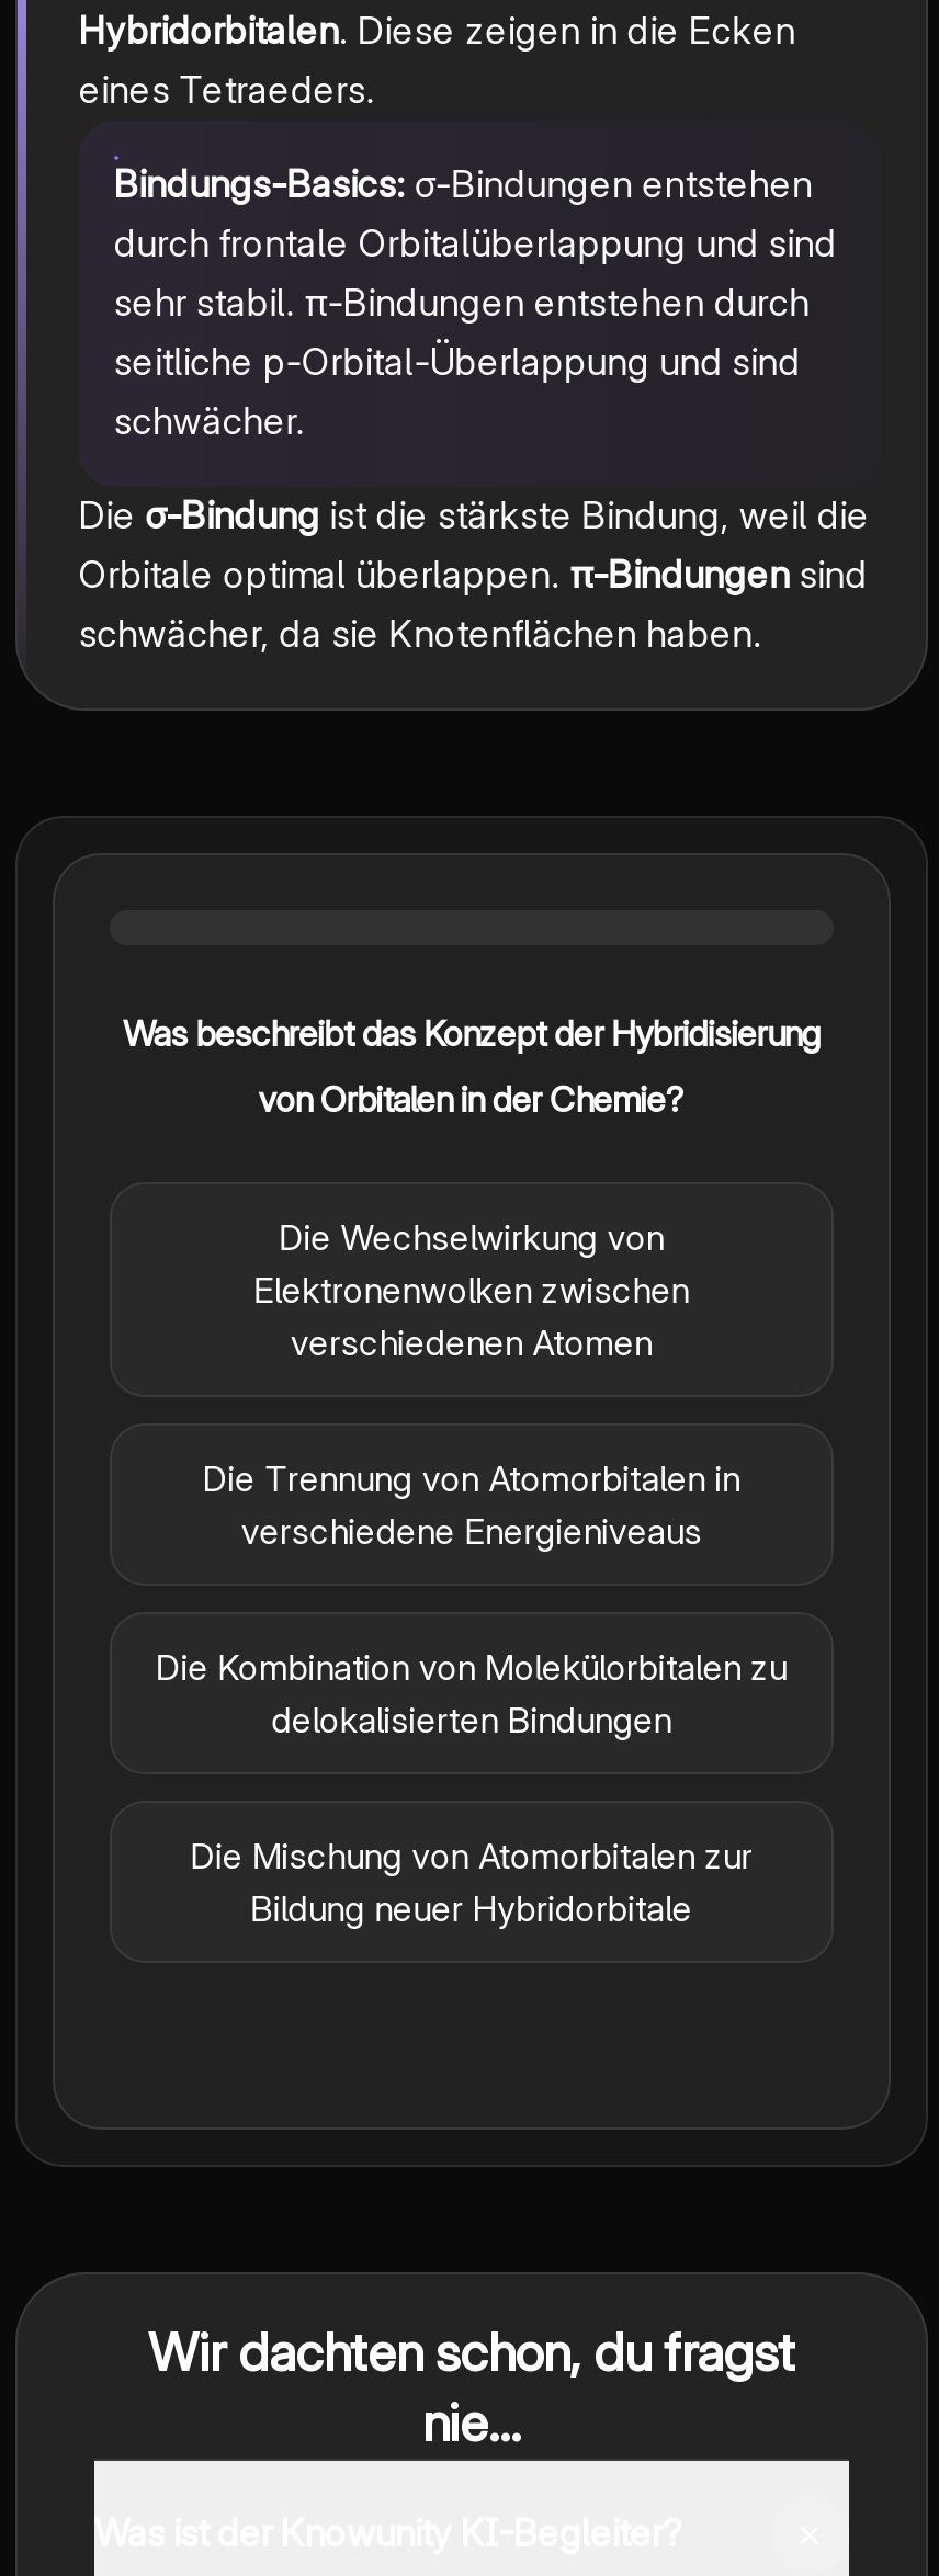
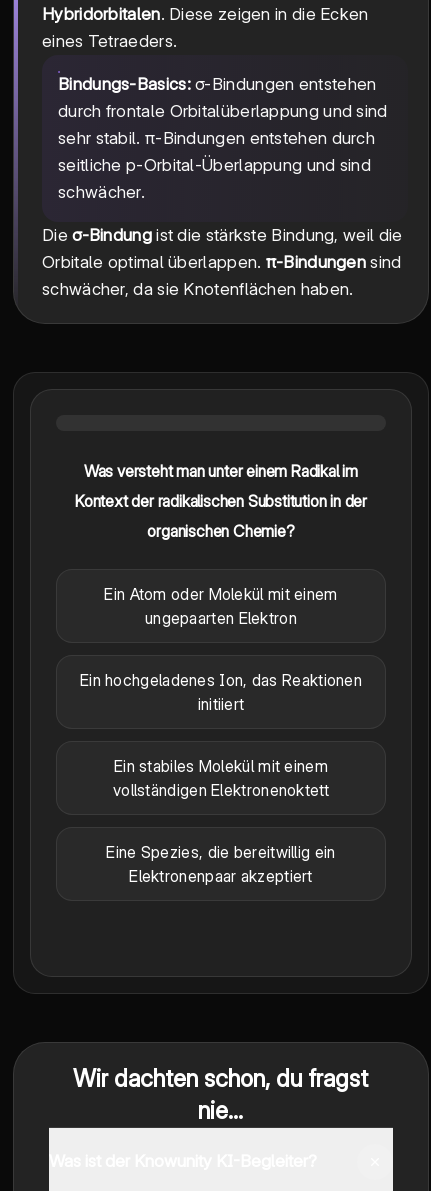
[123,1010,821,1929] Was beschreibt das Konzept der Hybridisierung | von Orbitalen in der Chemie? | Die Wechselwirkung von | Elektronenwolken zwischen | verschiedenen Atomen | Die Trennung von Atomorbitalen in | verschiedene Energieniveaus | Die Kombination von Molekülorbitalen zu | delokalisierten Bindungen | Die Mischung von Atomorbitalen zur | Bildung neuer Hybridorbitale -> [75,461,367,886] Was versteht man unter einem Radikal im | Kontext der radikalischen Substitution in der | organischen Chemie? | Ein Atom oder Molekül mit einem | ungepaarten Elektron | Ein hochgeladenes Ion, das Reaktionen | initiiert | Ein stabiles Molekül mit einem | vollständigen Elektronenoktett | Eine Spezies, die bereitwillig ein | Elektronenpaar akzeptiert

